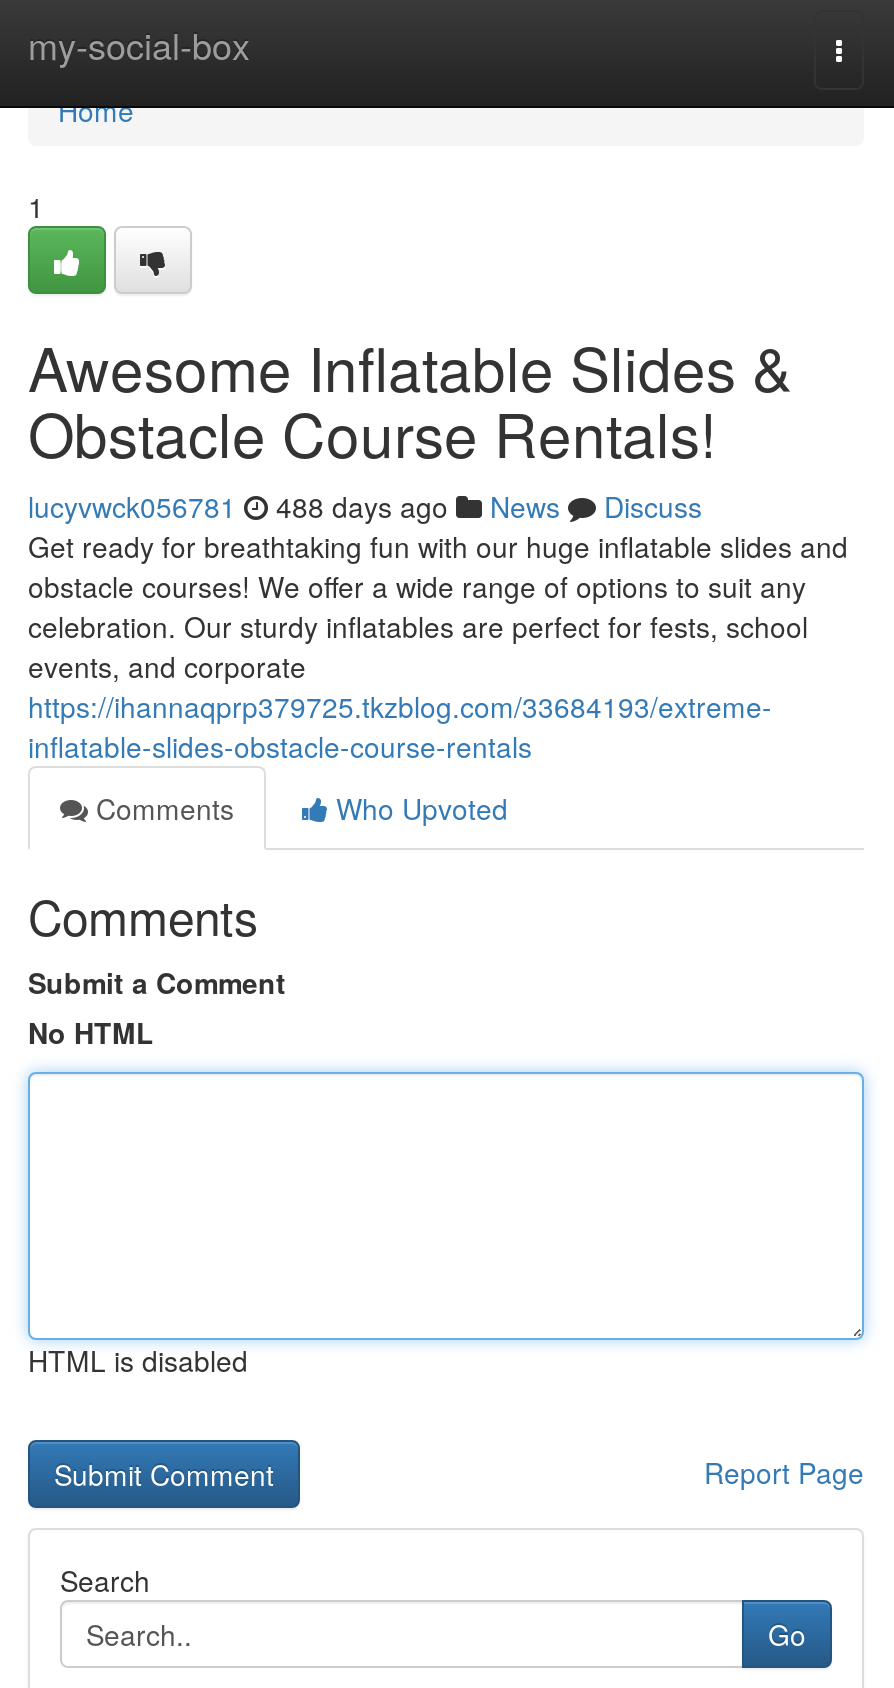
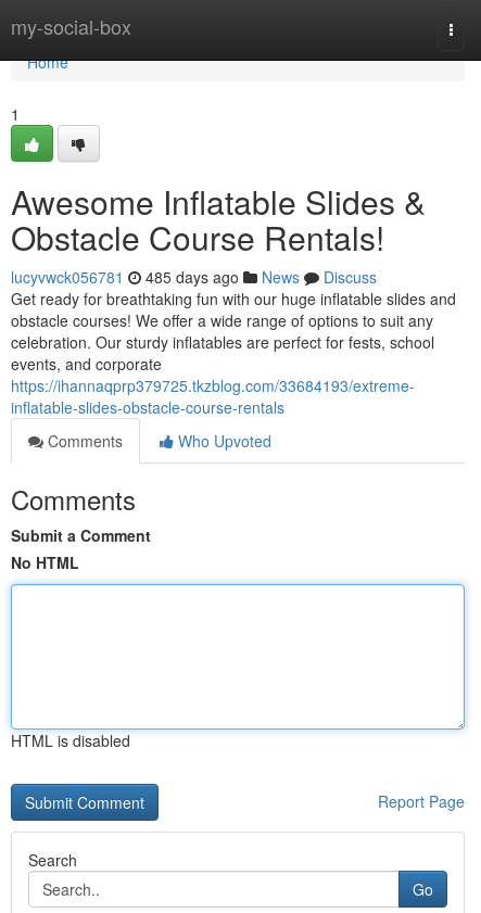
[28,486,702,526] lucyvwck056781 488 days ago News Discuss -> [11,266,377,288] lucyvwck056781 485 days ago News Discuss

